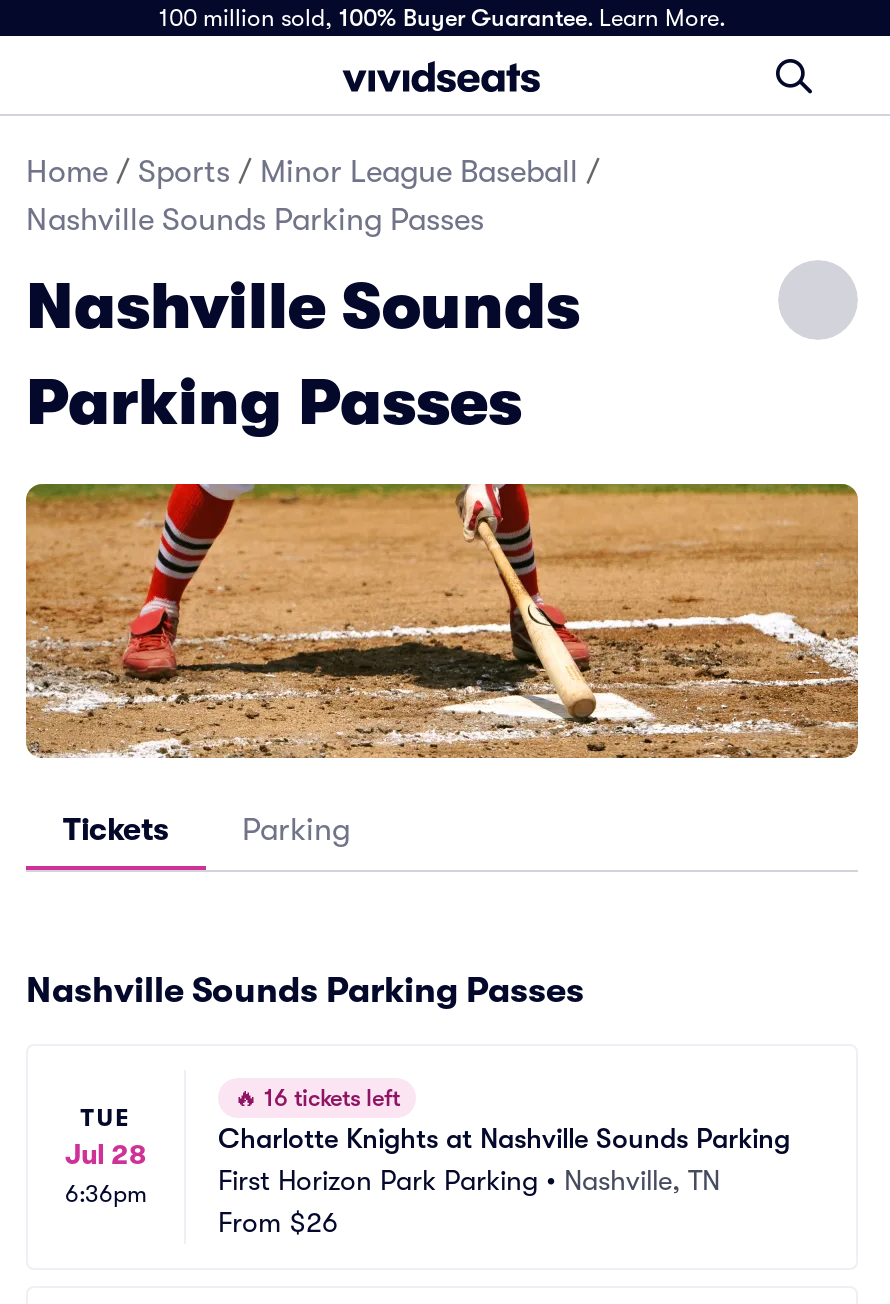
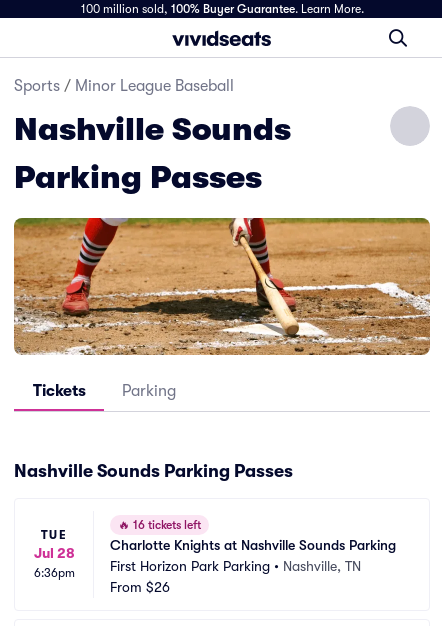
[26,154,600,238] Home / Sports / Minor League Baseball / | Nashville Sounds Parking Passes -> [14,77,234,95] Sports / Minor League Baseball

